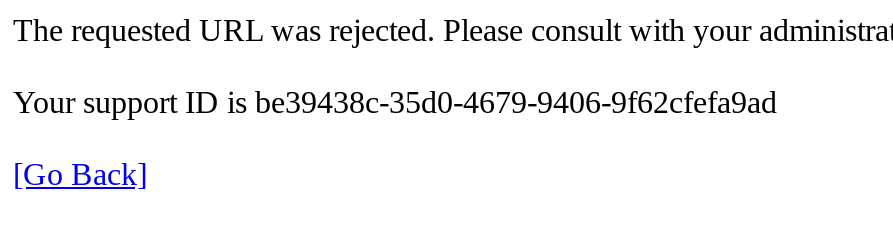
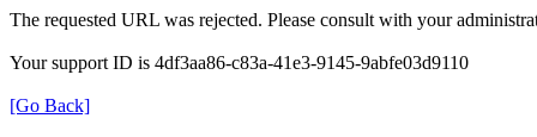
[13,85,777,119] Your support ID is be39438c-35d0-4679-9406-9f62cfefa9ad -> [10,52,469,73] Your support ID is 4df3aa86-c83a-41e3-9145-9abfe03d9110

